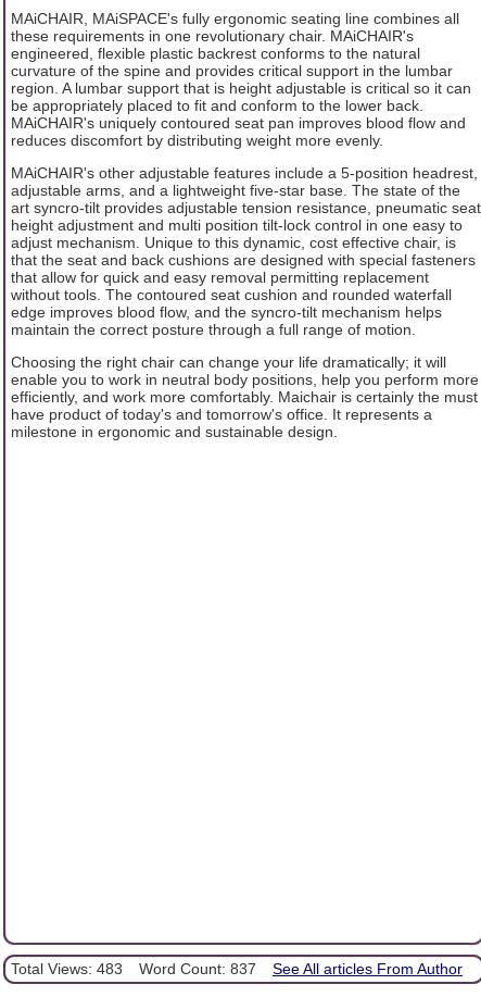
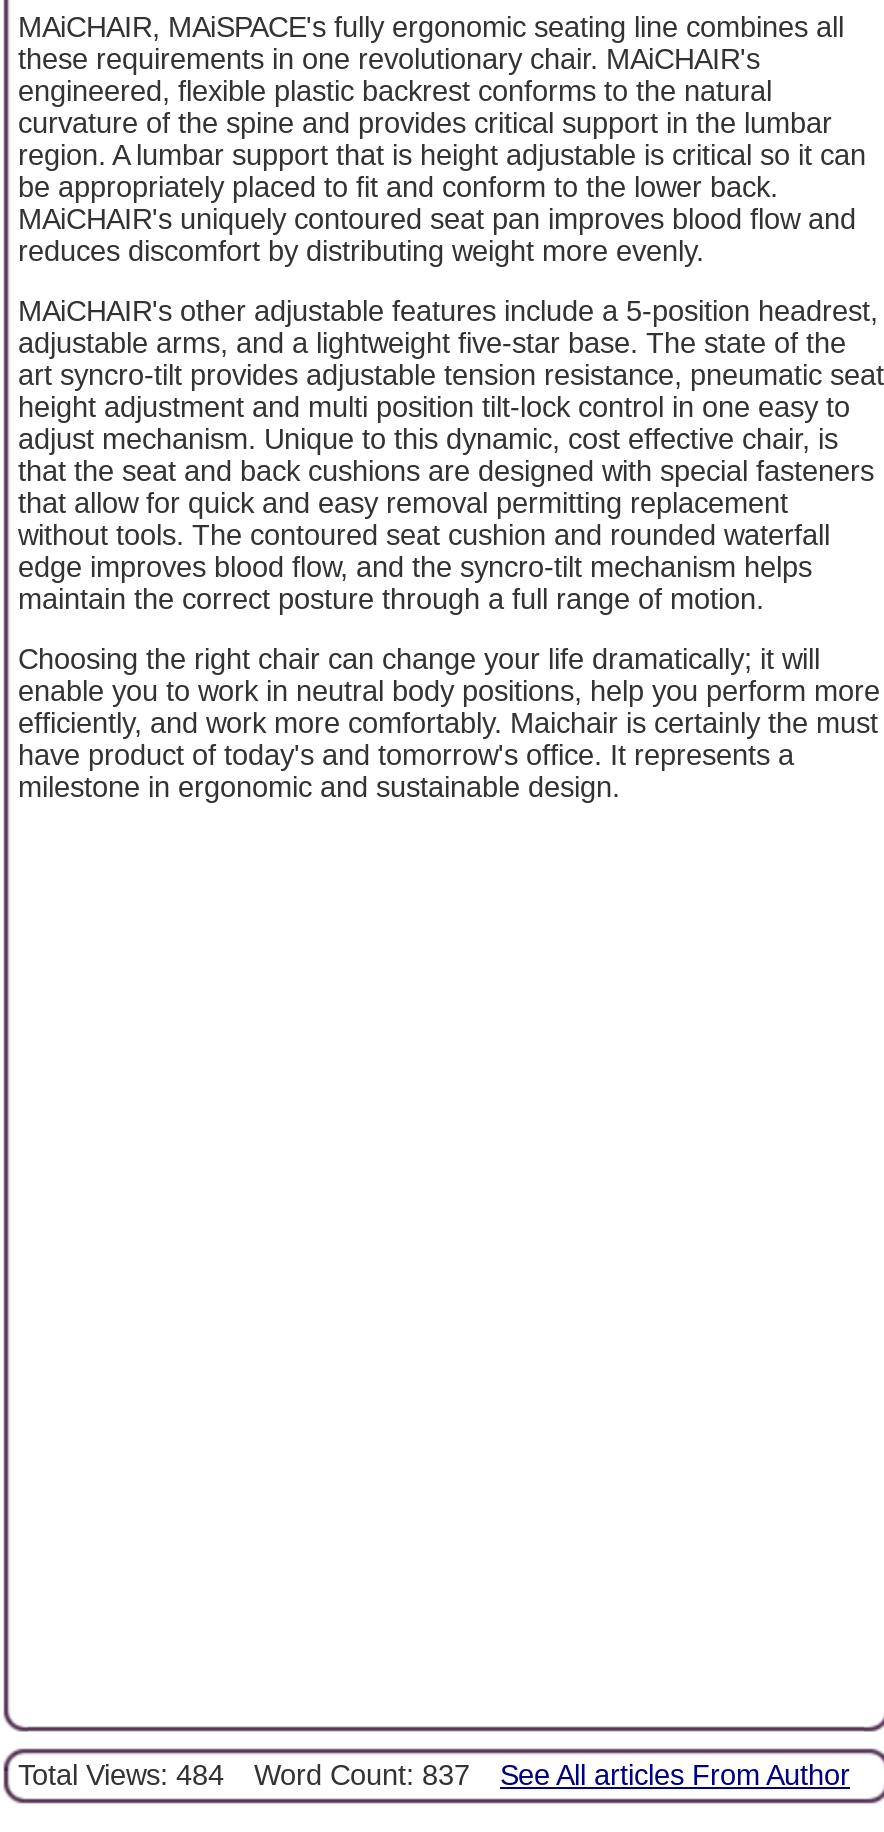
[11,960,463,977] Total Views: 483 Word Count: 837 See All articles From Author -> [18,1759,850,1791] Total Views: 484 Word Count: 837 See All articles From Author

